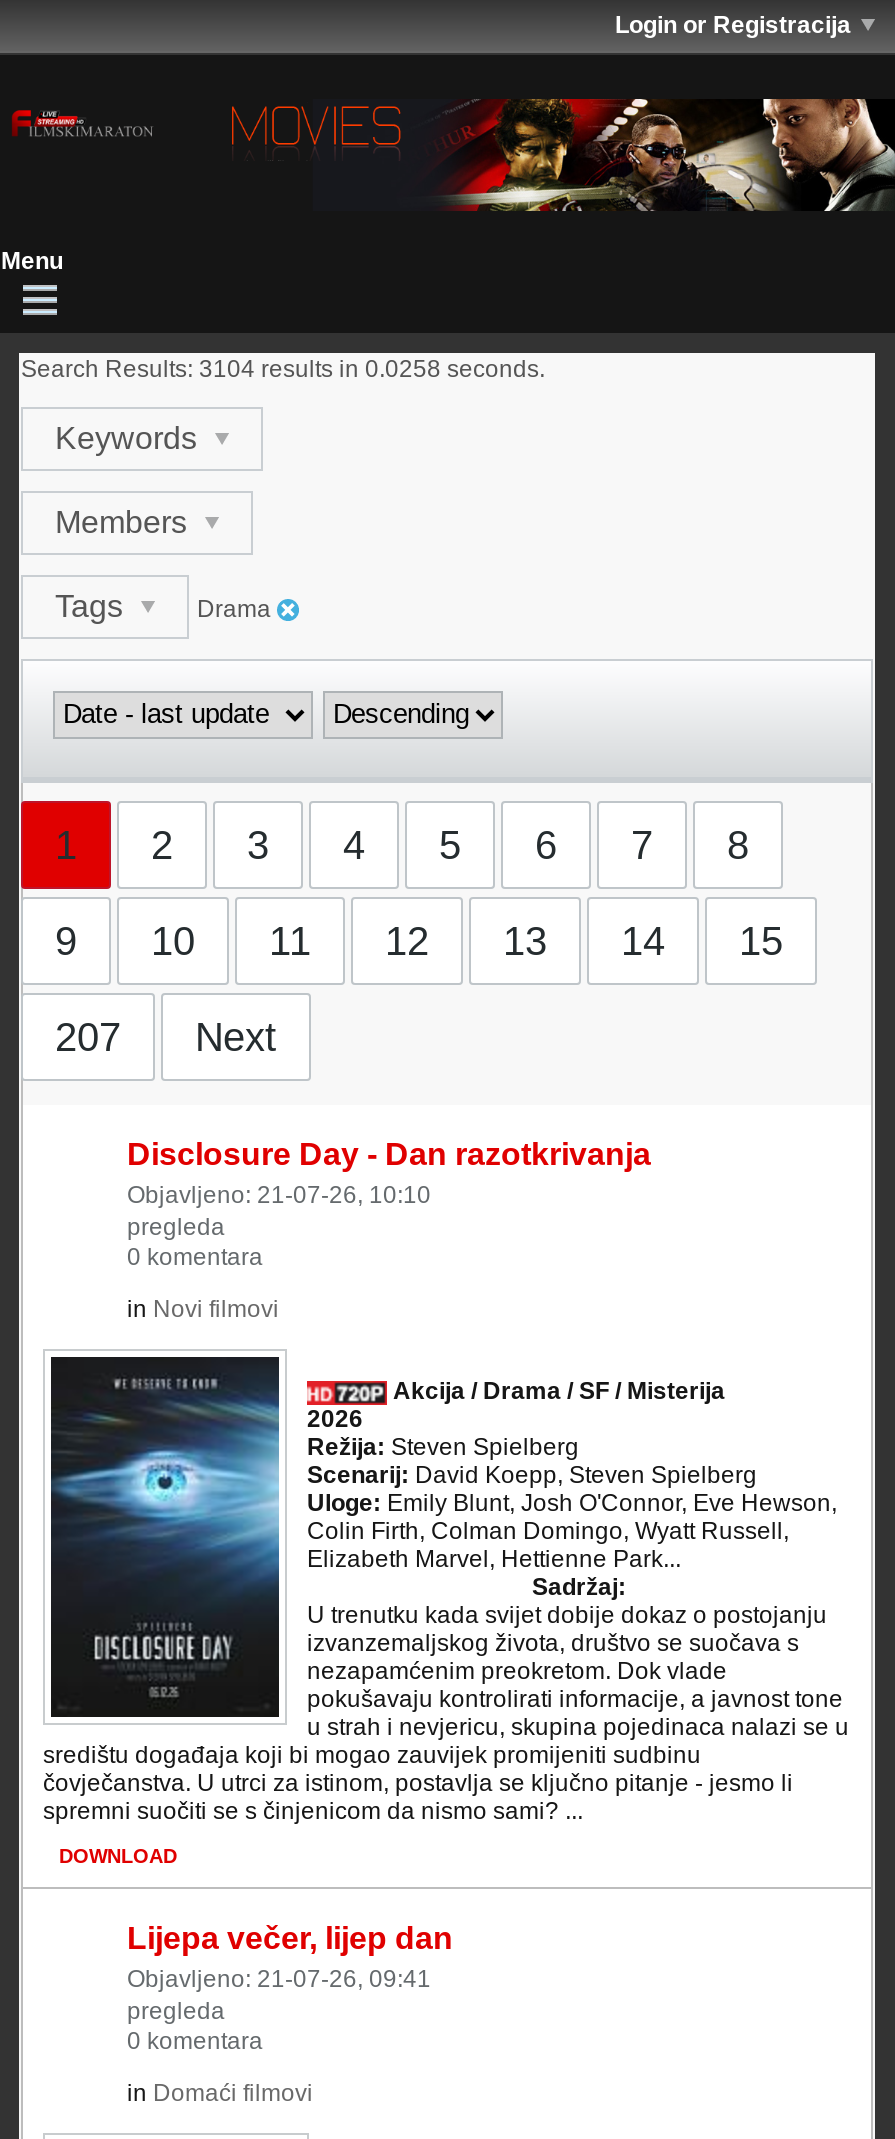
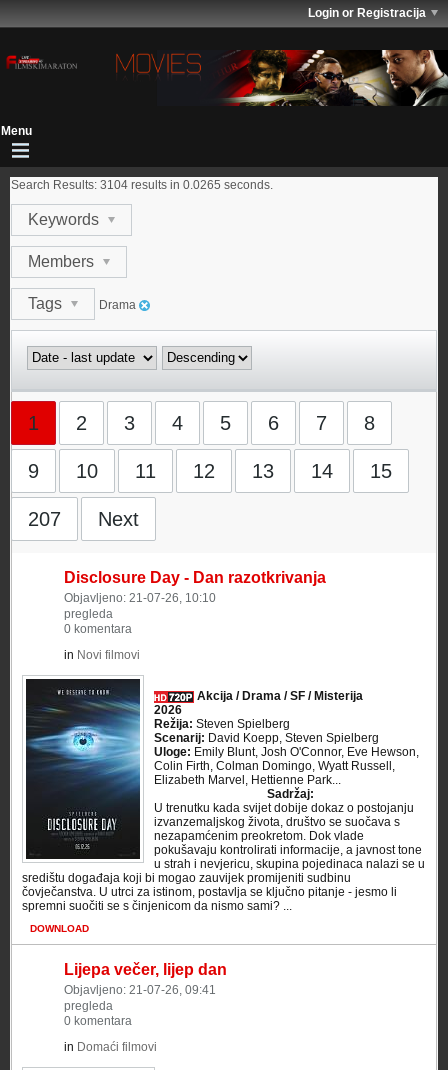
[21,355,545,383] Search Results: 3104 results in 0.0258 seconds. -> [11,178,273,192] Search Results: 3104 results in 0.0265 seconds.

